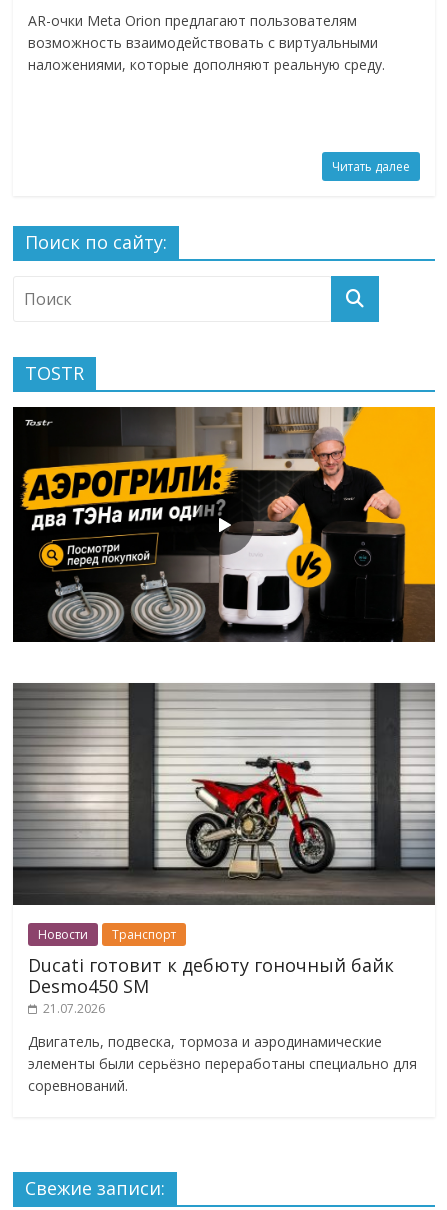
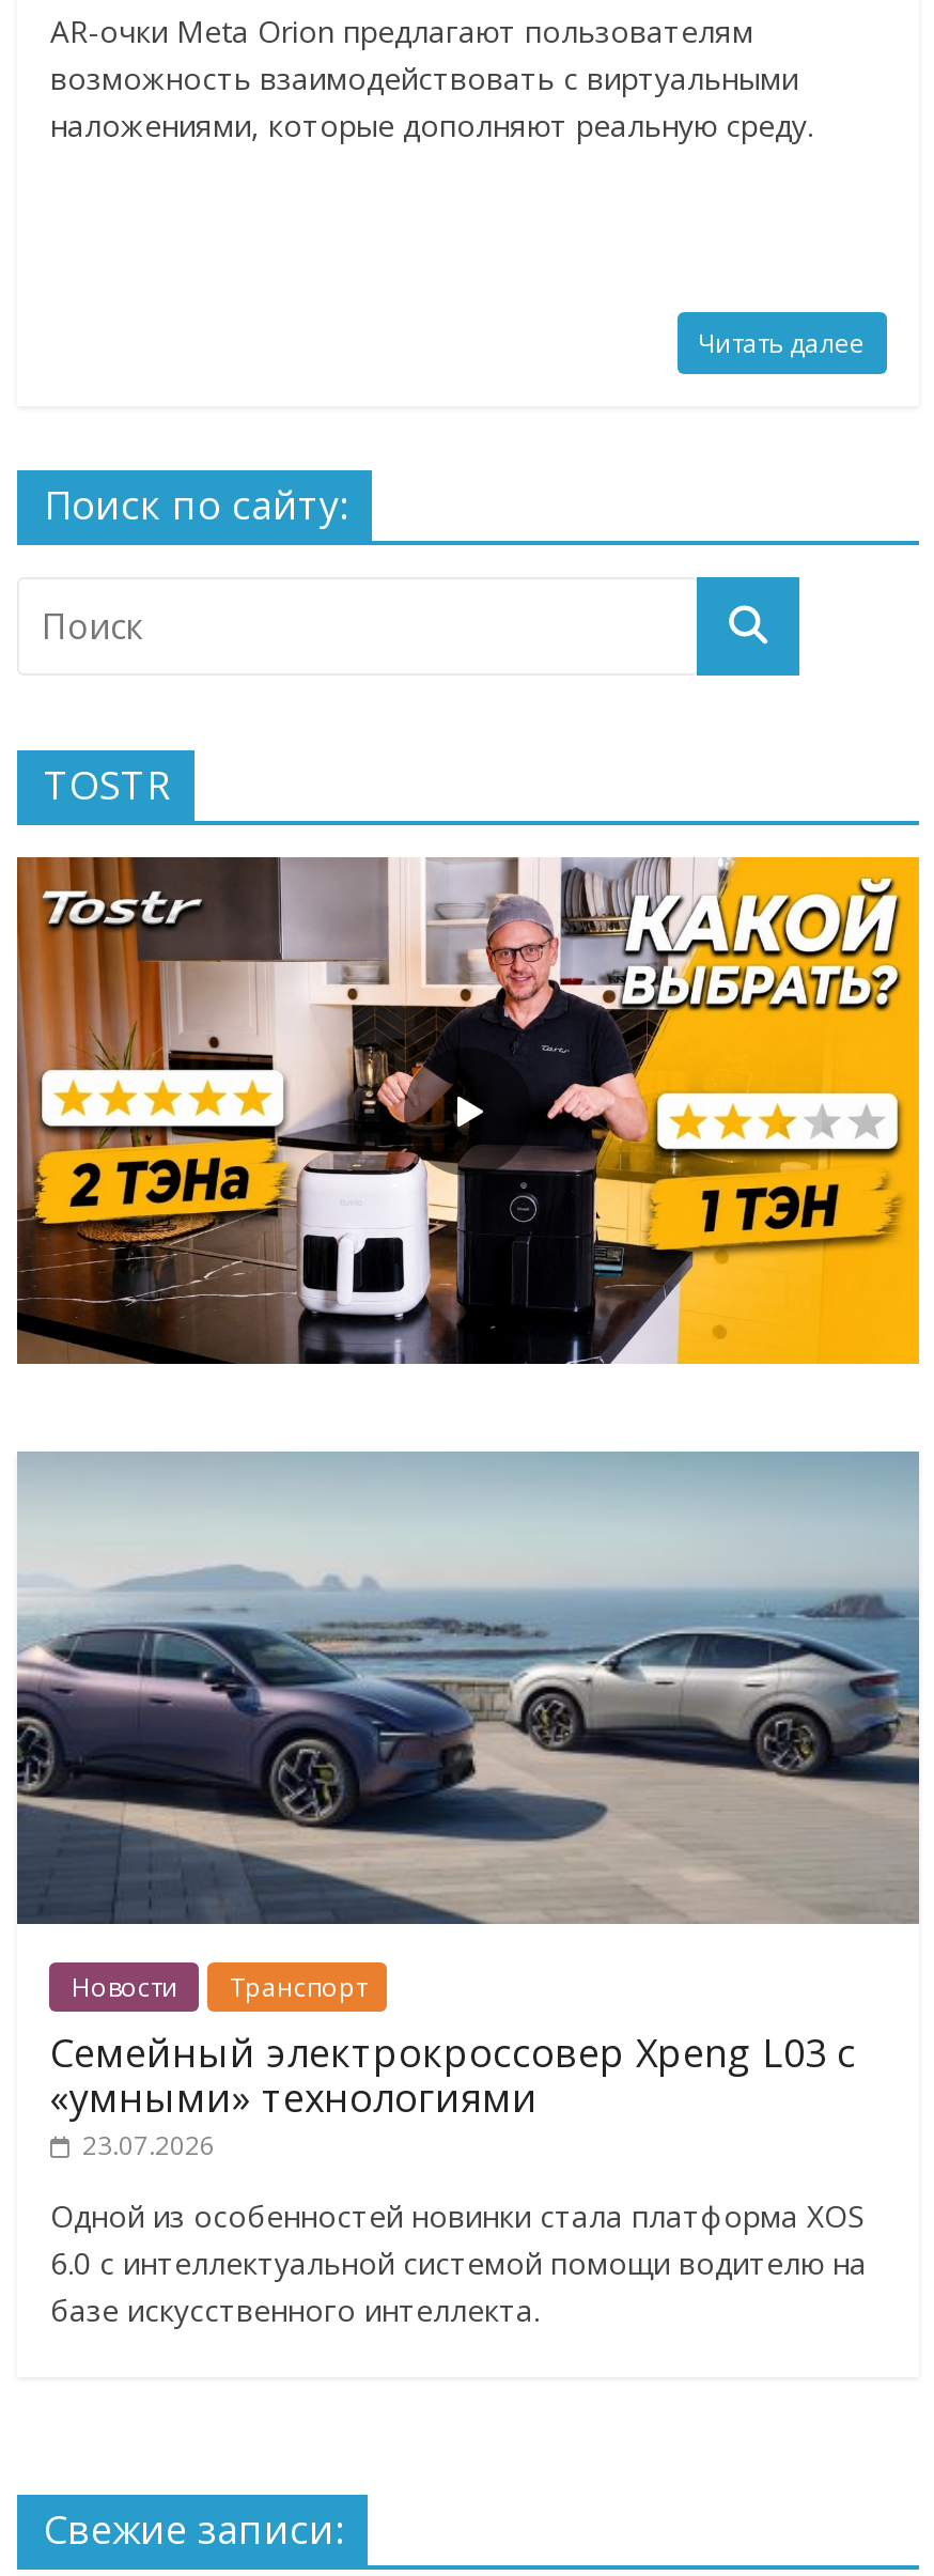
[12,406,436,643] [image] -> [15,855,921,1366] [image]
[13,682,435,905] [image] -> [17,1449,919,1924] [image]
[28,953,394,1017] Ducati готовит к дебюту гоночный байк | Desmo450 SM | 21.07.2026 -> [50,2028,856,2164] Семейный электрокроссовер Xpeng L03 с | «умными» технологиями | 23.07.2026
[28,1032,417,1095] Двигатель, подвеска, тормоза и аэродинамические | элементы были серьёзно переработаны специально для | соревнований. -> [50,2197,866,2331] Одной из особенностей новинки стала платформа XOS | 6.0 с интеллектуальной системой помощи водителю на | базе искусственного интеллекта.

